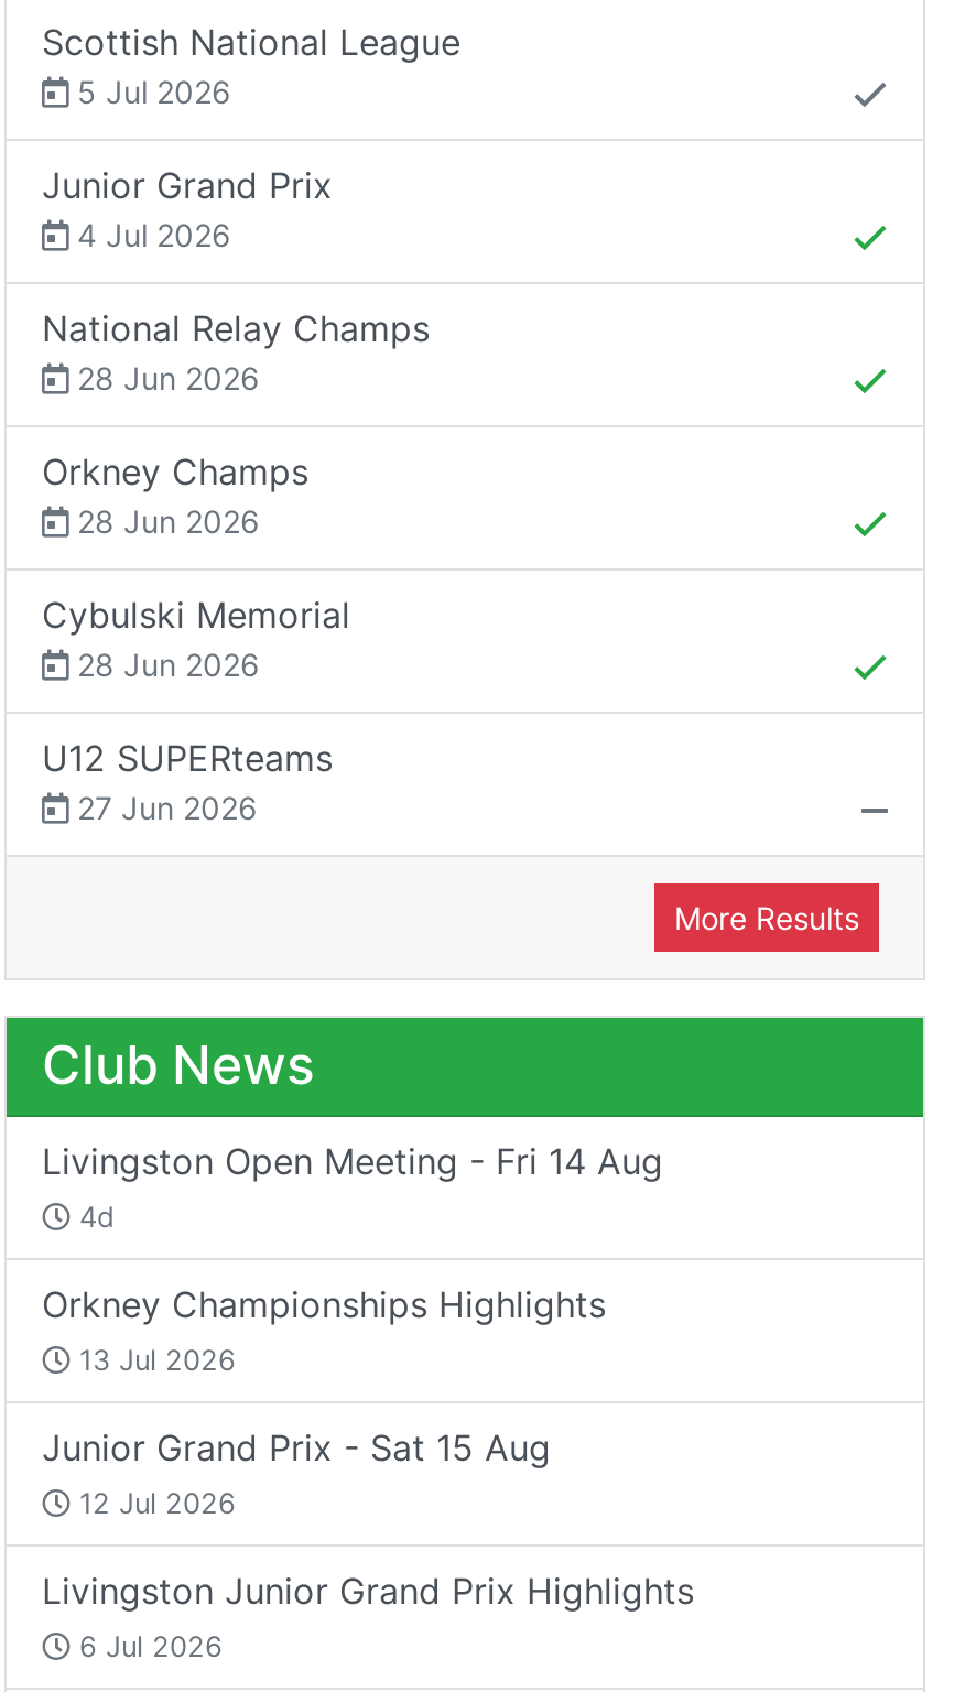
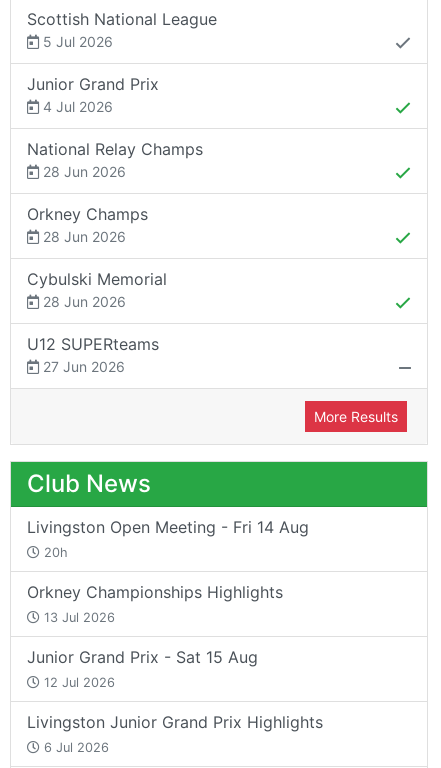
[71,1200,115,1233] 4d -> [40,545,68,560] 20h

